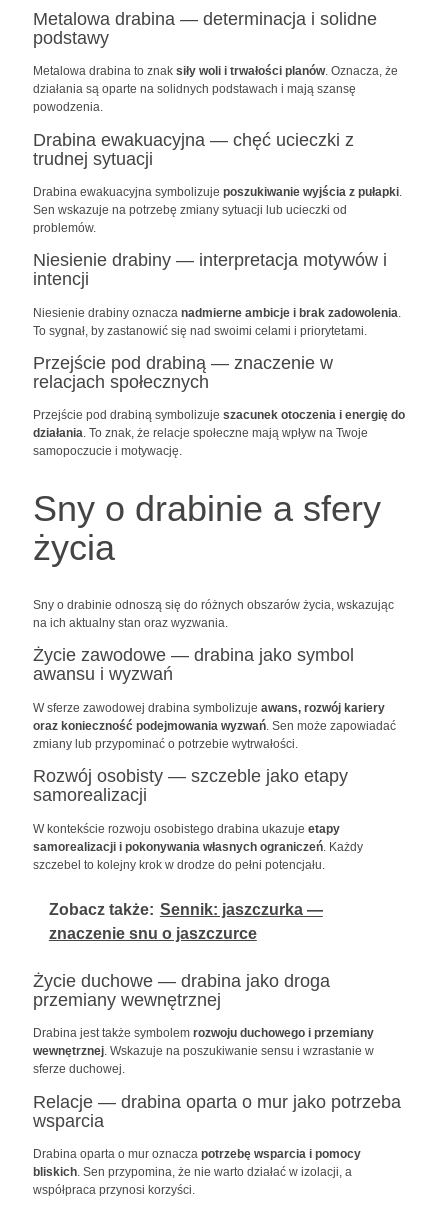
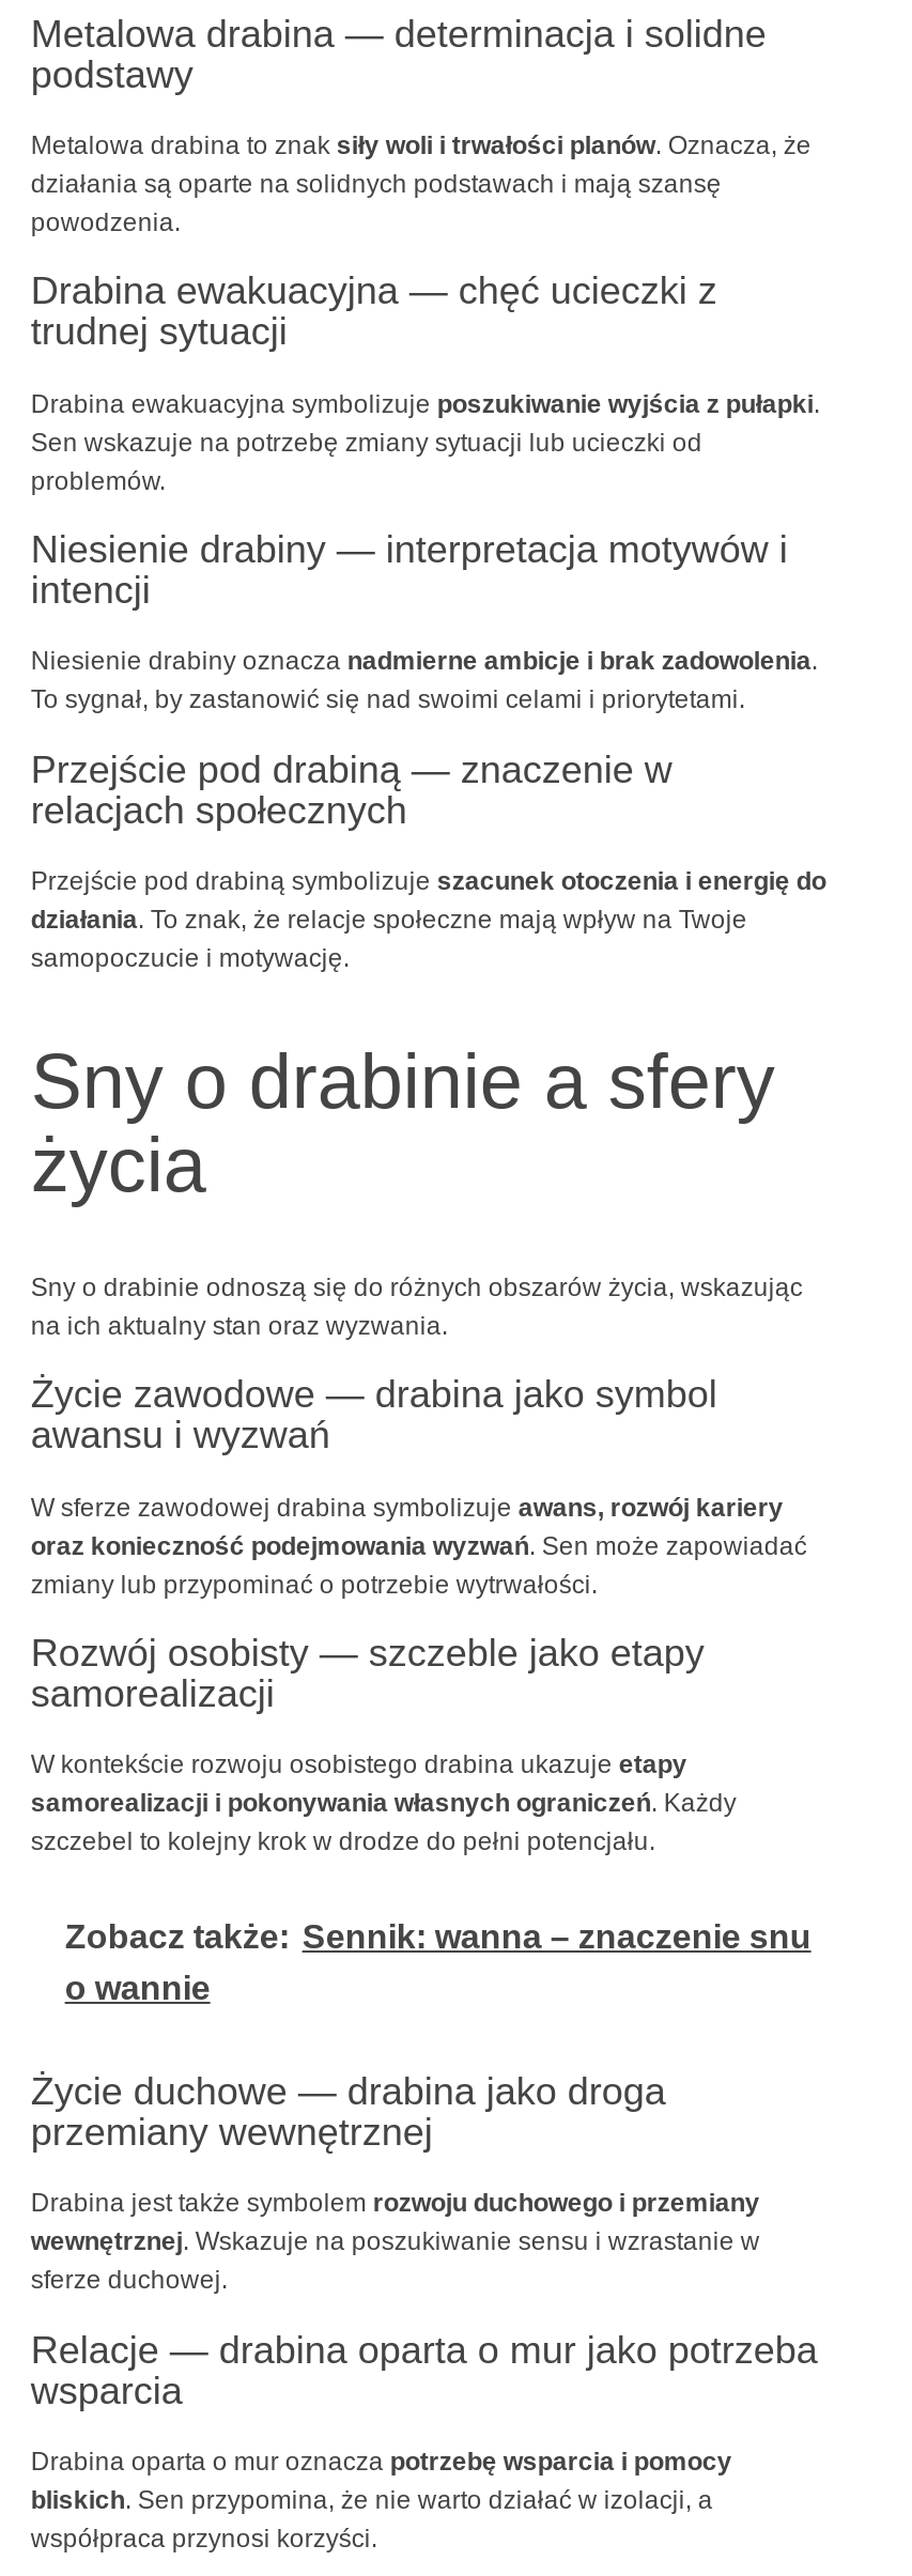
[49,901,323,942] Zobacz także: Sennik: jaszczurka — | znaczenie snu o jaszczurce -> [65,1920,811,2007] Zobacz także: Sennik: wanna – znaczenie snu | o wannie

